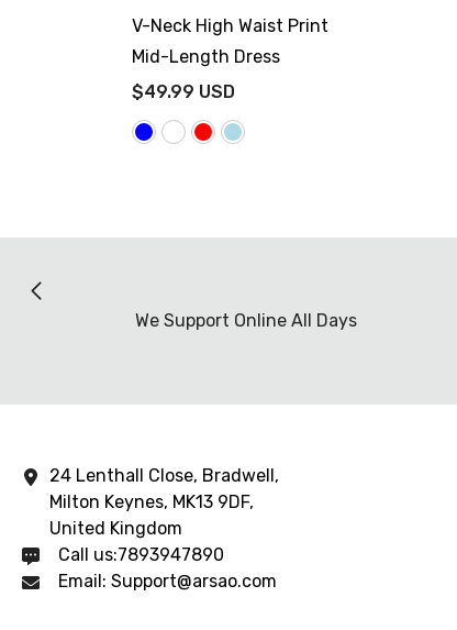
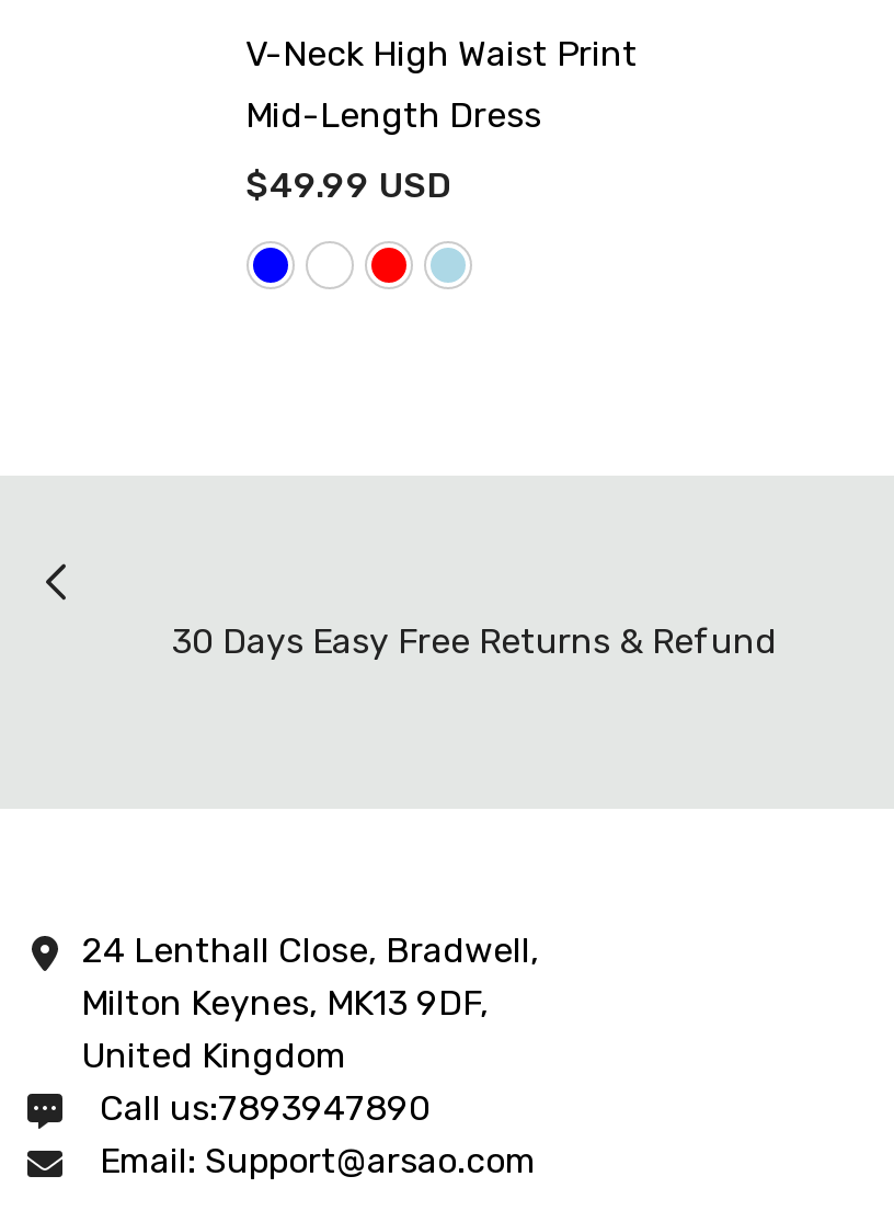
[135,310,357,331] We Support Online All Days -> [172,621,777,662] 30 Days Easy Free Returns & Refund

